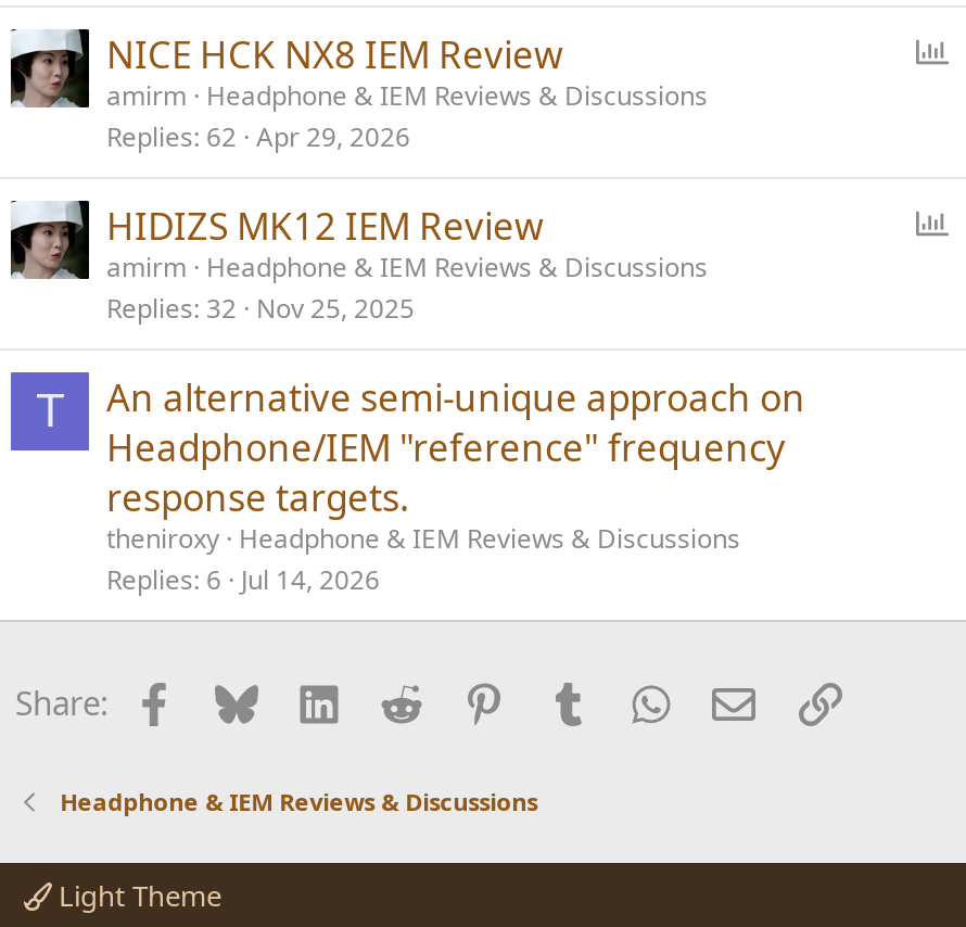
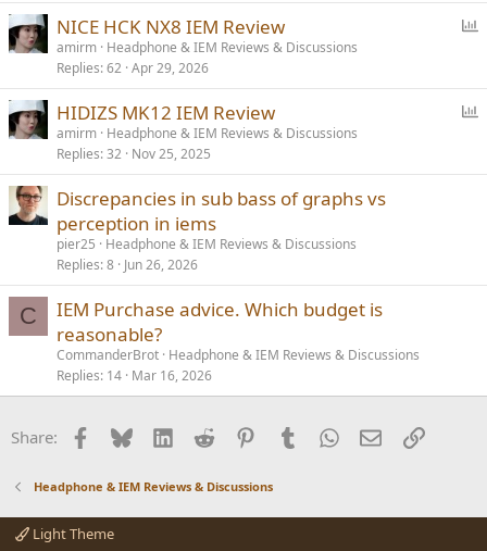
[36,373,805,598] T | An alternative semi-unique approach on | Headphone/IEM "reference" frequency | response targets. | theniroxy Headphone & IEM Reviews & Discussions | Replies 6 Jul 14, 2026 -> [20,186,420,385] Discrepancies in sub bass of graphs vs | perception in iems | pier25 Headphone & IEM Reviews & Discussions | Replies 8 Jun 26, 2026 | C | IEM Purchase advice. Which budget is | reasonable? | CommanderBrot Headphone & IEM Reviews & Discussions | Replies 14 Mar 16, 2026

